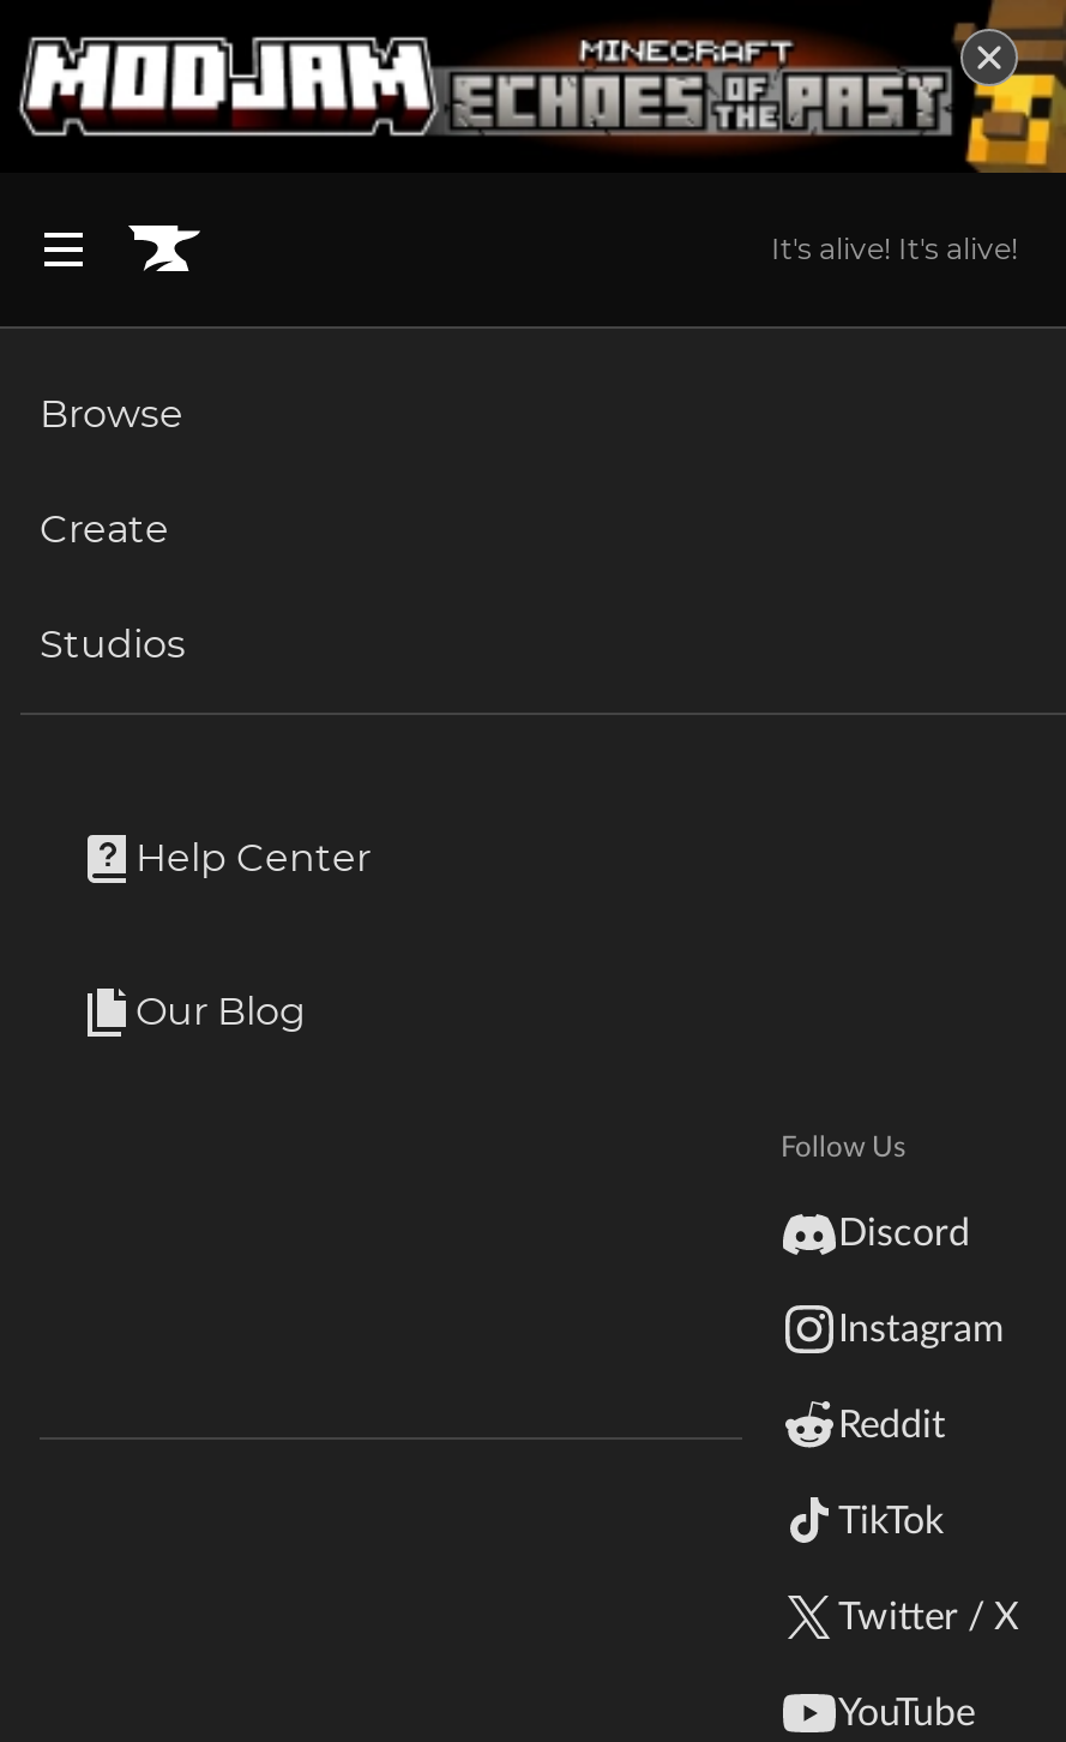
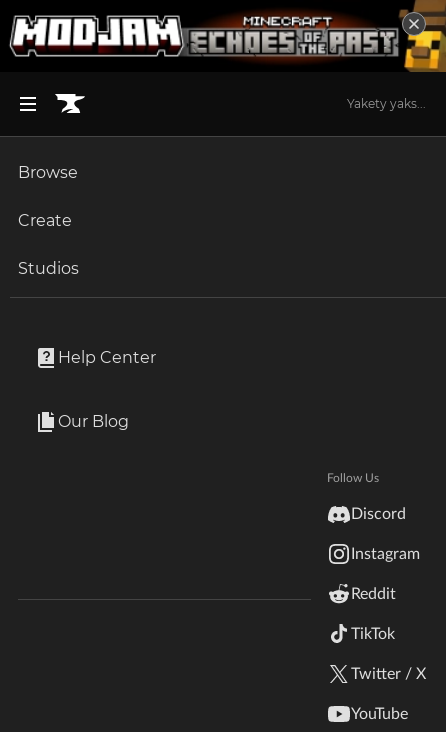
[771,230,1018,266] It's alive! It's alive! -> [347,96,426,111] Yakety yaks...

